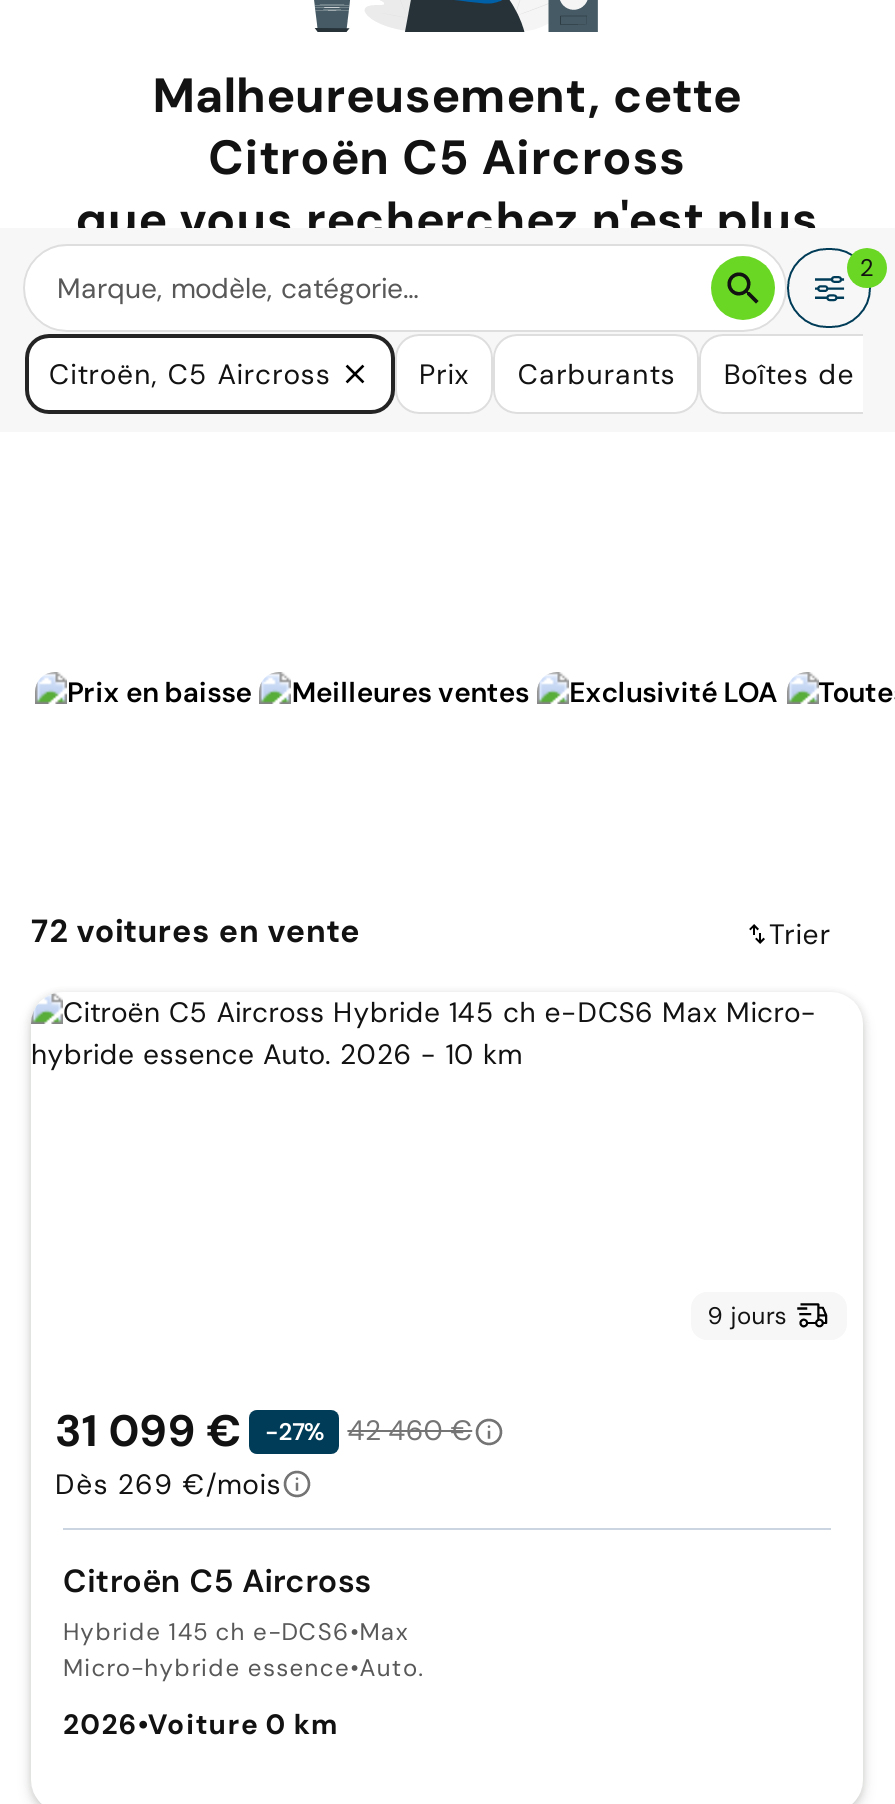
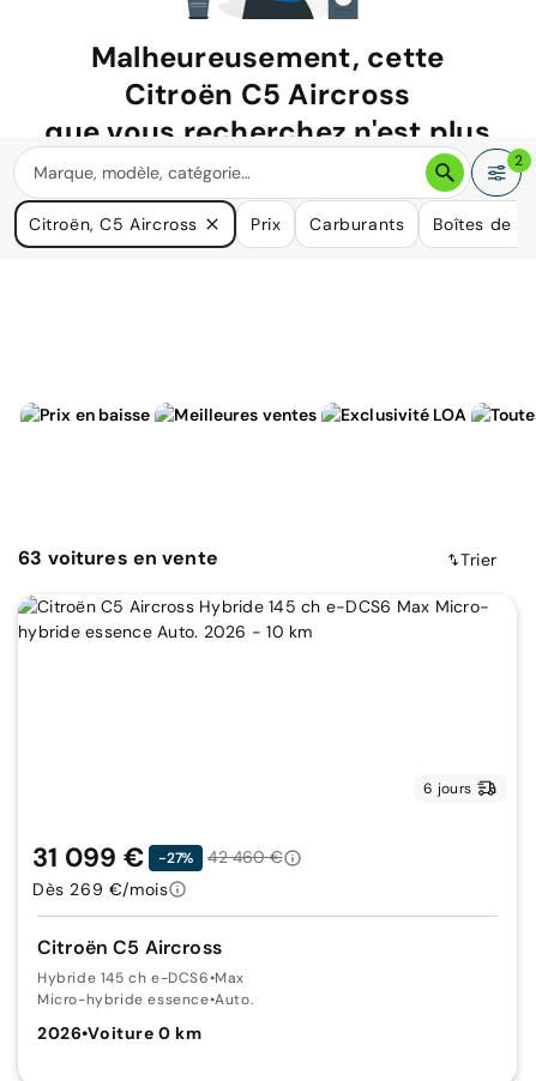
[31,911,361,953] 72 voitures en vente -> [18,546,218,571] 63 voitures en vente
[707,1300,787,1332] 9 jours -> [424,779,471,798] 6 jours

